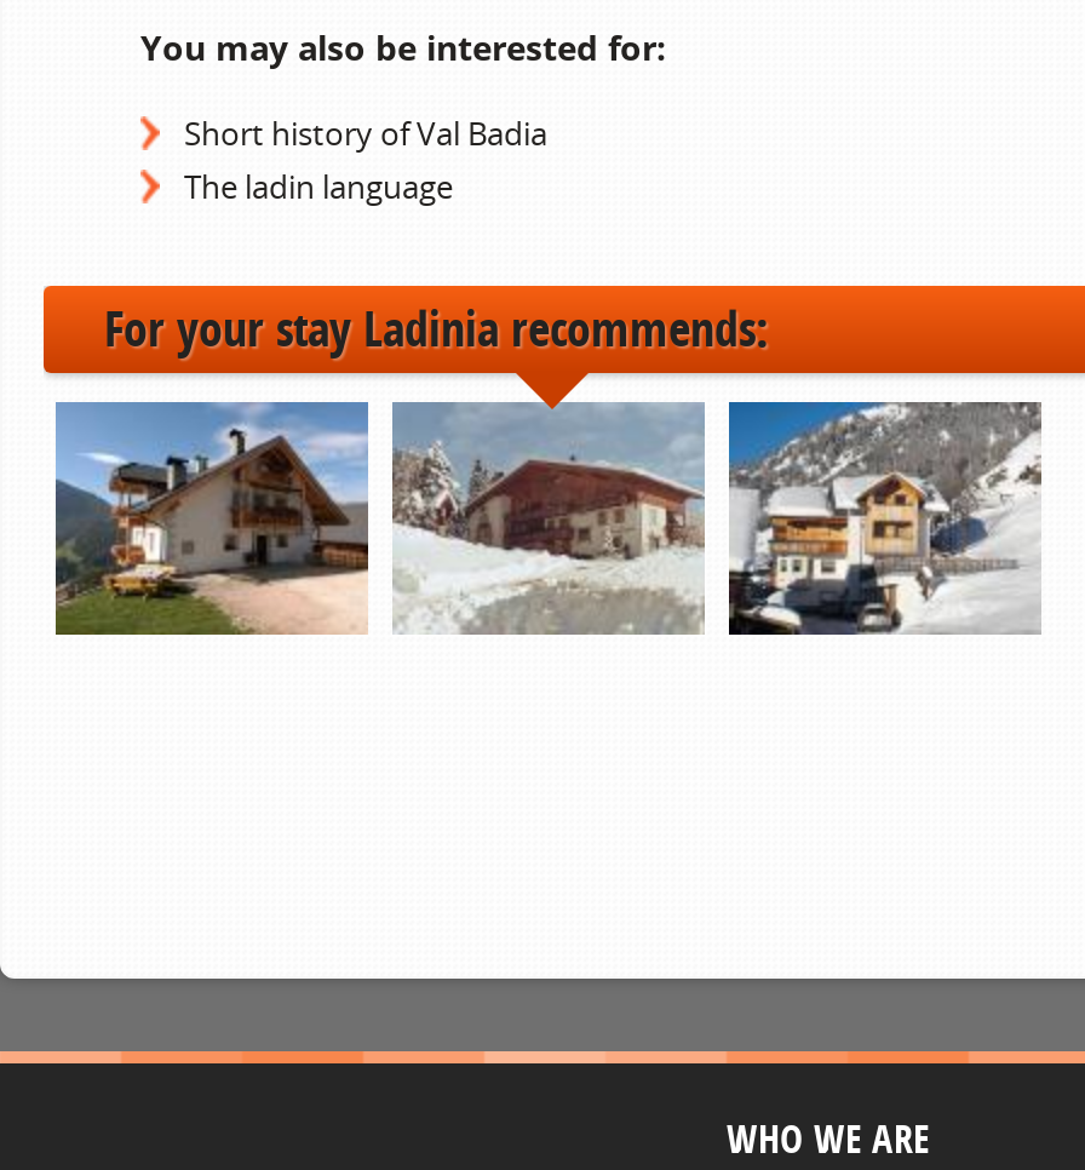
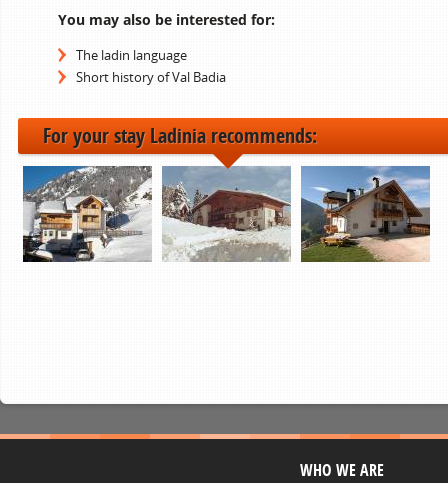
moved [184,110,547,154] -> [76,68,226,86]: Short history of Val Badia
moved [184,164,453,207] -> [76,46,187,64]: The ladin language
[53,402,371,637] [image] -> [23,165,153,262] [image]
[729,400,1044,635] [image] -> [300,166,431,263] [image]

